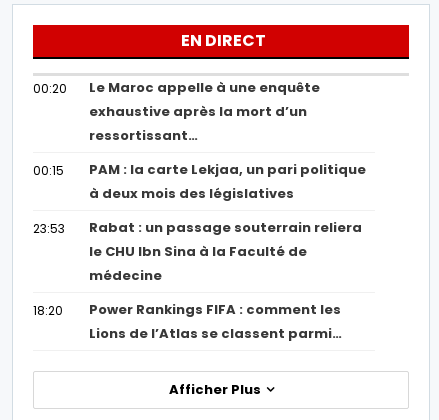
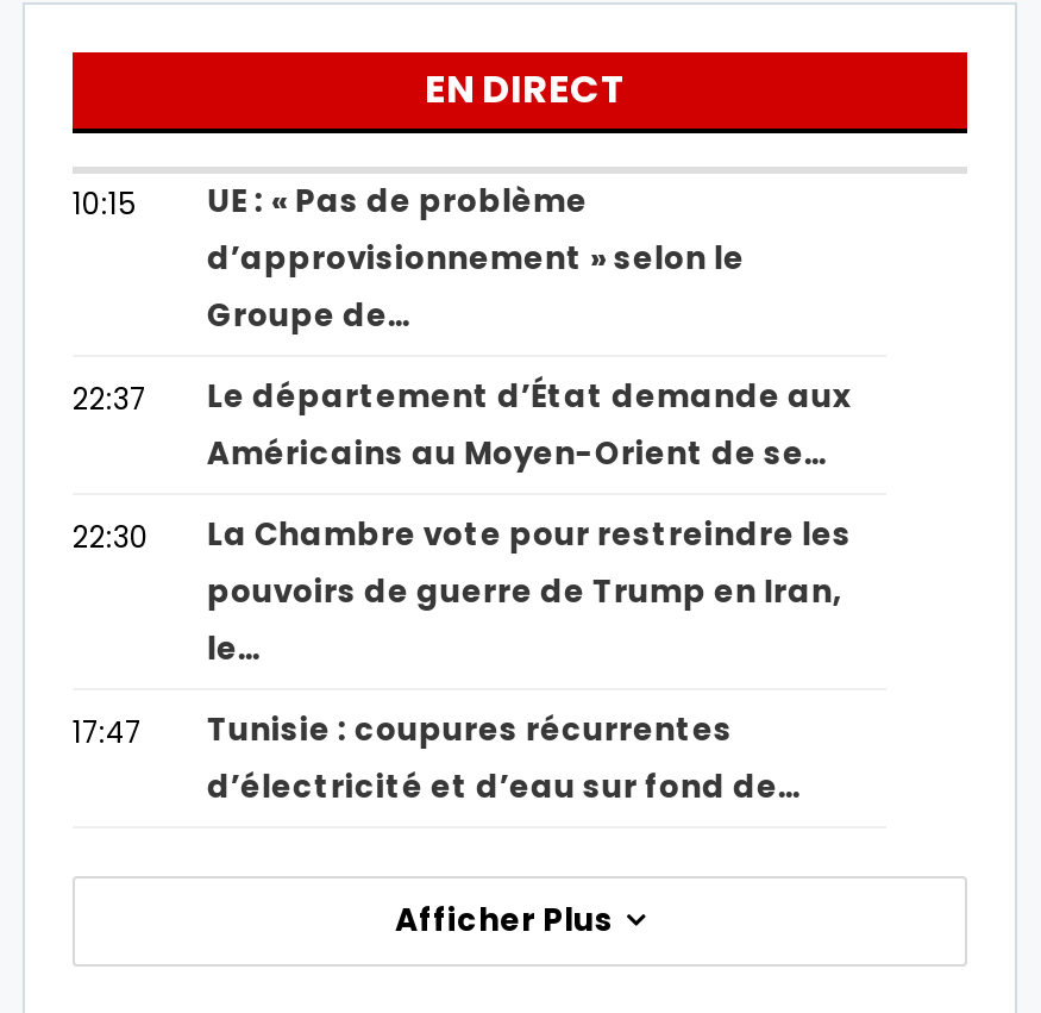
[33,78,320,145] 00:20 | Le Maroc appelle à une enquête | exhaustive après la mort d’un | ressortissant… -> [73,178,745,337] 10:15 | UE : « Pas de problème | d’approvisionnement » selon le | Groupe de…
[33,160,366,203] 00:15 | PAM : la carte Lekjaa, un pari politique | à deux mois des législatives -> [73,373,852,475] 22:37 | Le département d’État demande aux | Américains au Moyen-Orient de se…
[33,218,362,285] 23:53 | Rabat : un passage souterrain reliera | le CHU Ibn Sina à la Faculté de | médecine -> [73,511,852,671] 22:30 | La Chambre vote pour restreindre les | pouvoirs de guerre de Trump en Iran, | le…
[33,300,342,343] 18:20 | Power Rankings FIFA : comment les | Lions de l’Atlas se classent parmi… -> [73,706,802,809] 17:47 | Tunisie : coupures récurrentes | d’électricité et d’eau sur fond de…

